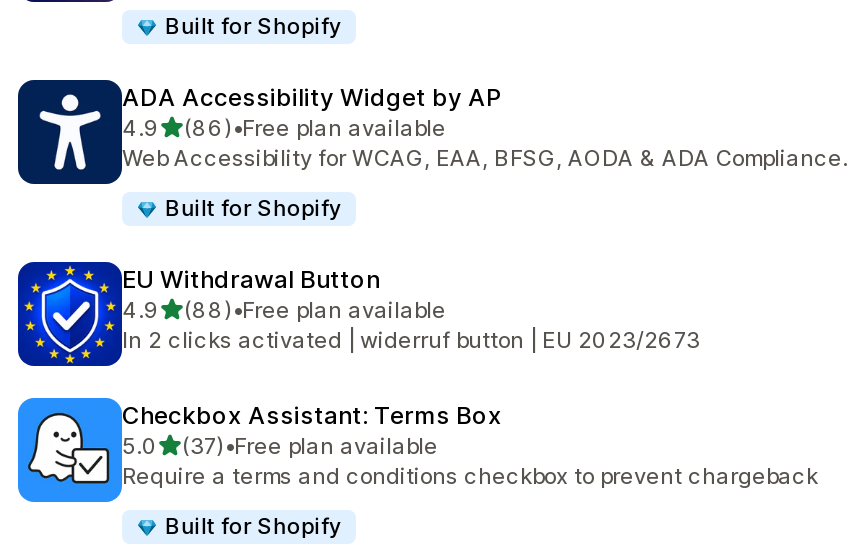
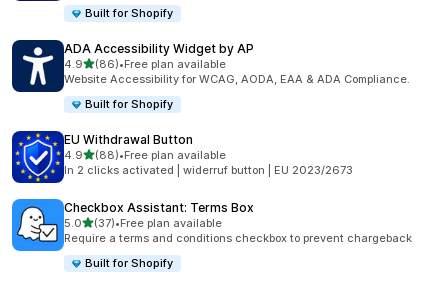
[122,144,848,172] Web Accessibility for WCAG, EAA, BFSG, AODA & ADA Compliance. -> [64,72,410,86] Website Accessibility for WCAG, AODA, EAA & ADA Compliance.

